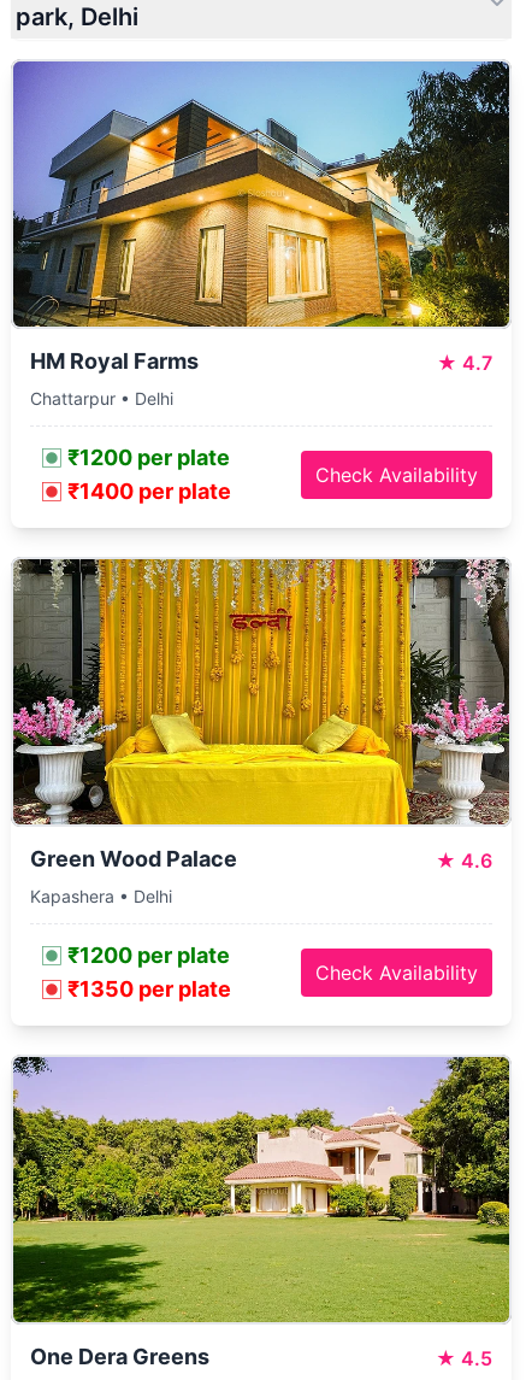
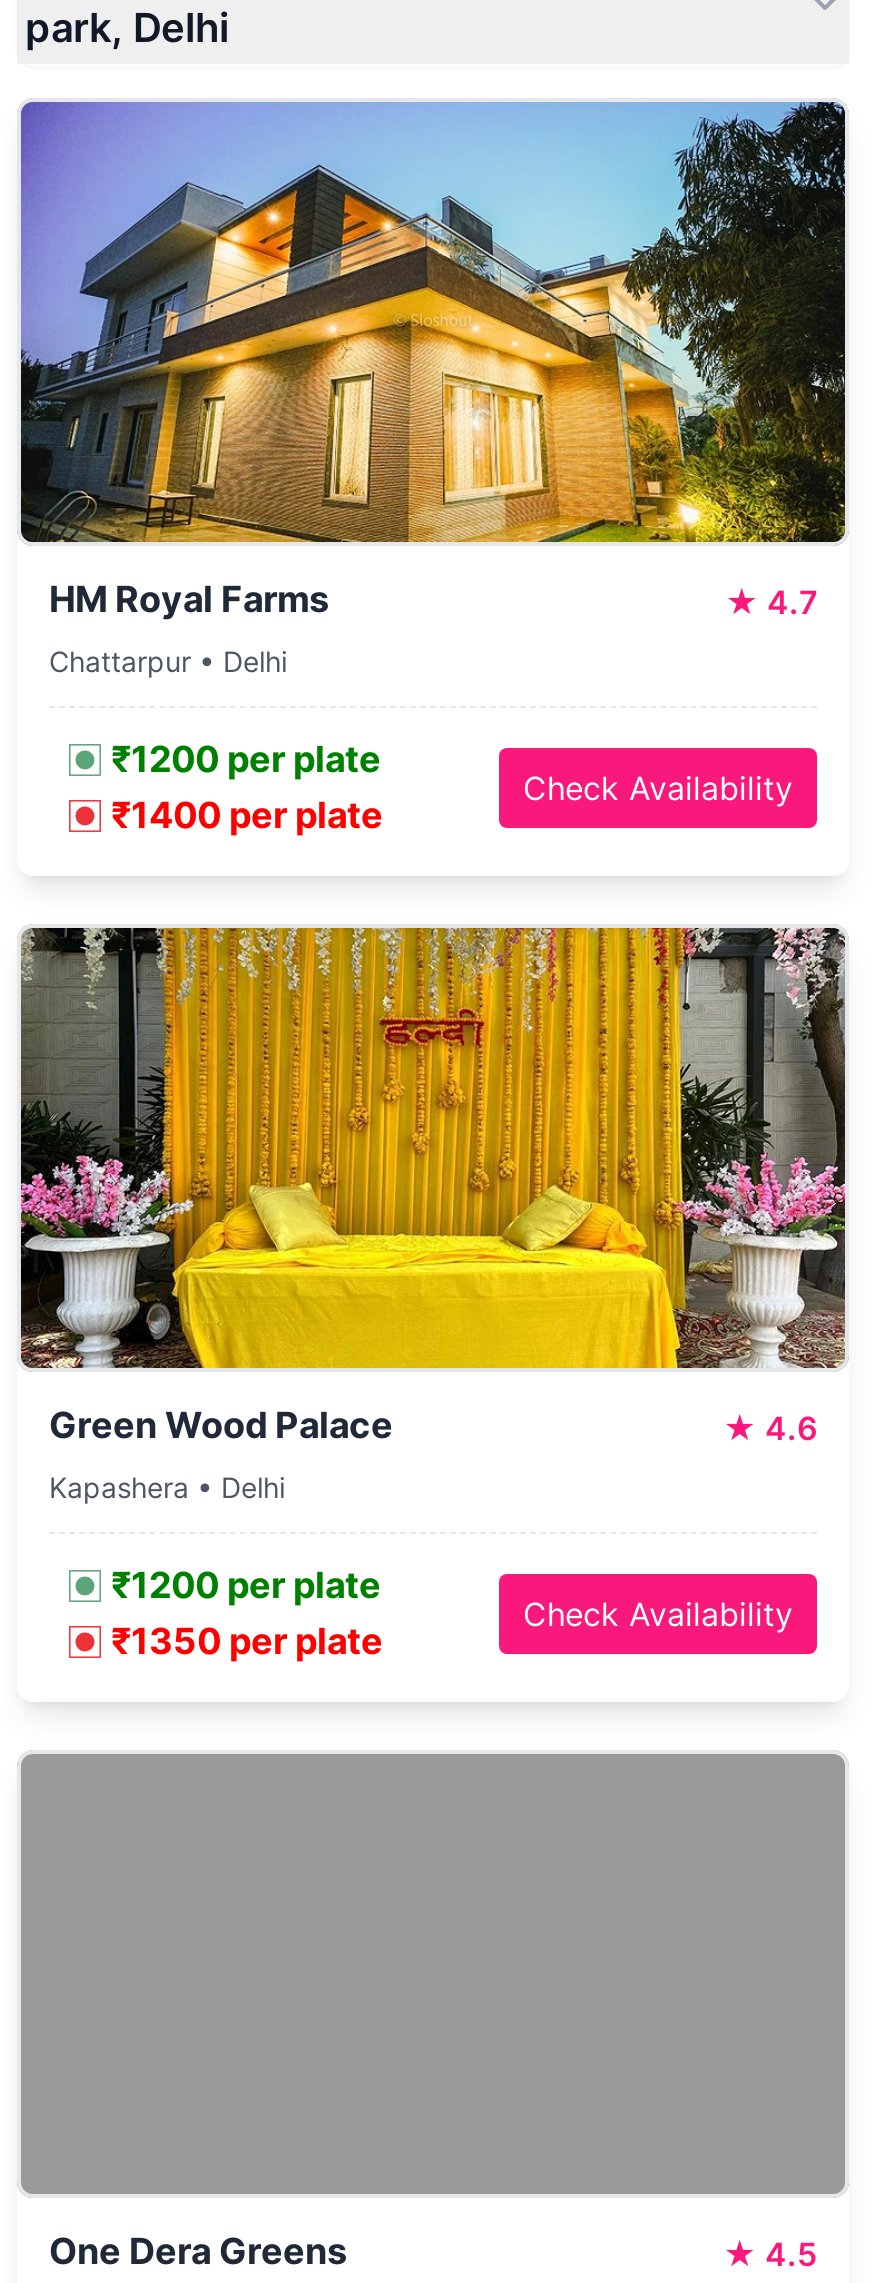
[12,1057,510,1323] [image] -> none

